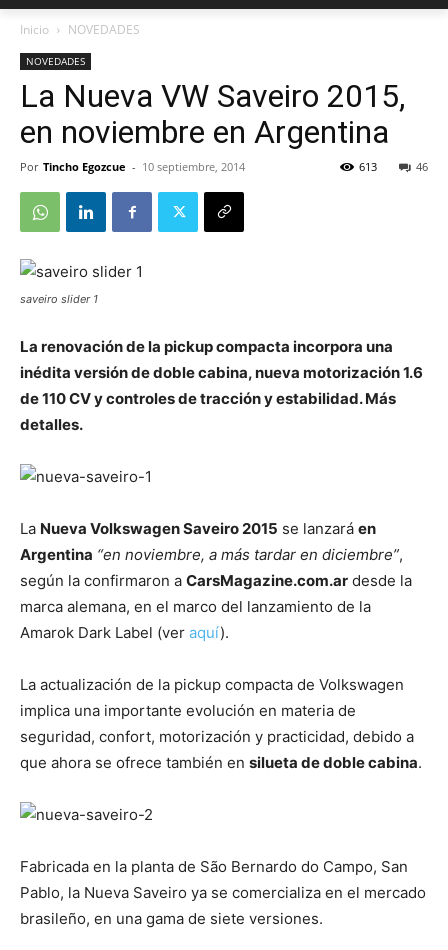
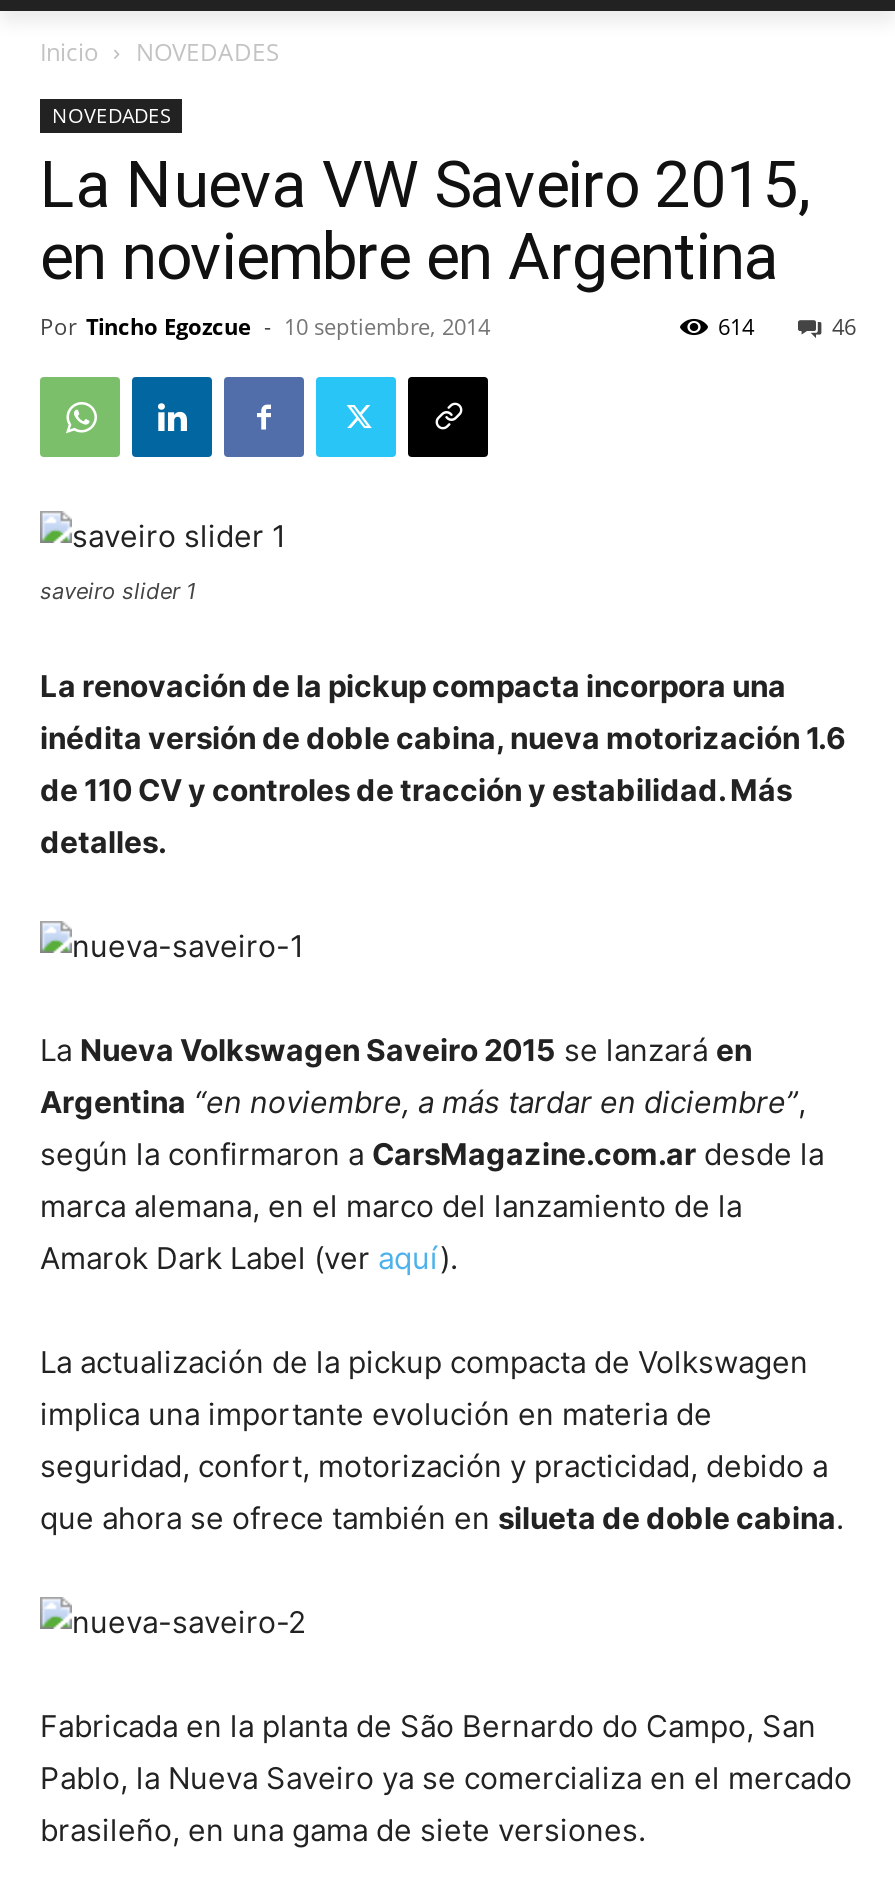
[359,159,377,174] 613 -> [718,311,754,341] 614

